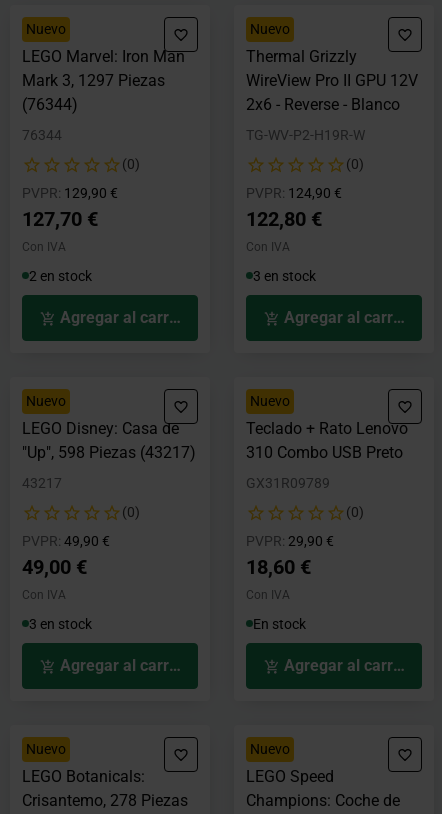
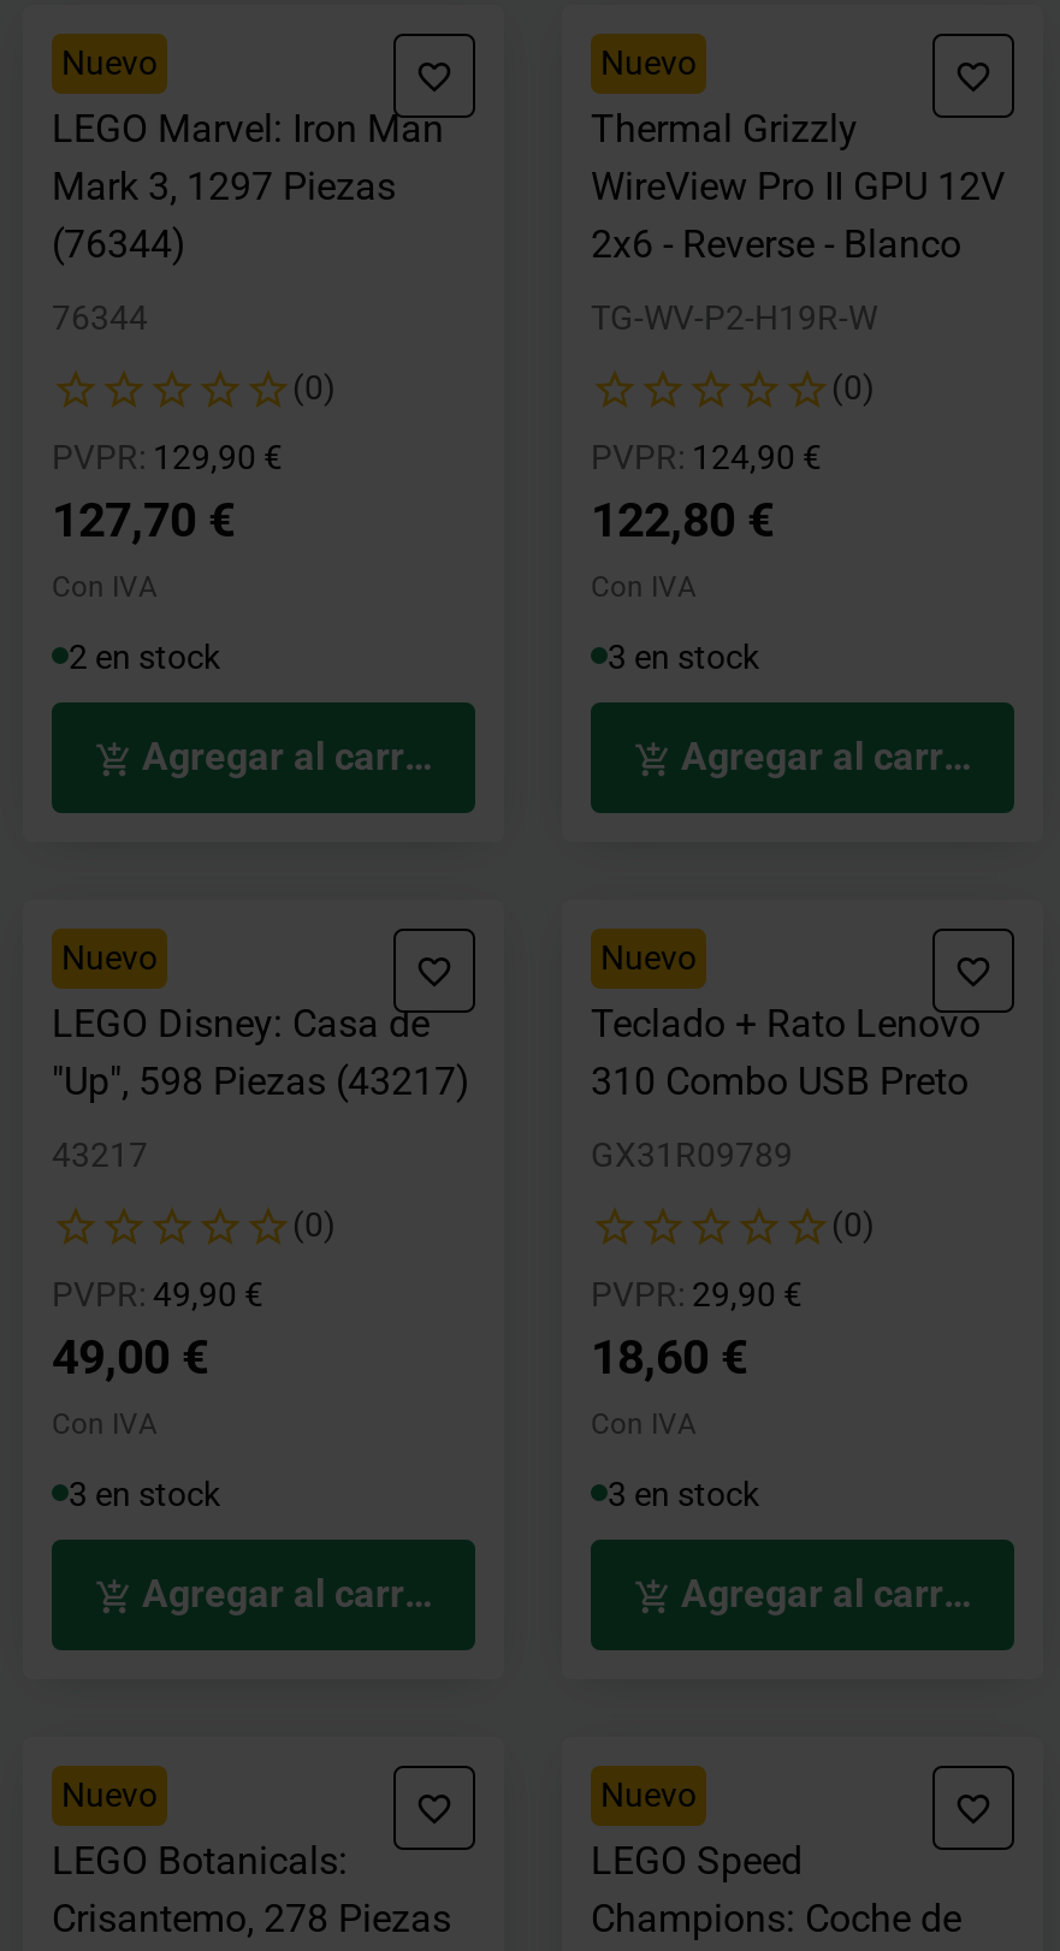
[253,616,306,632] En stock -> [608,1475,759,1513] 3 en stock

